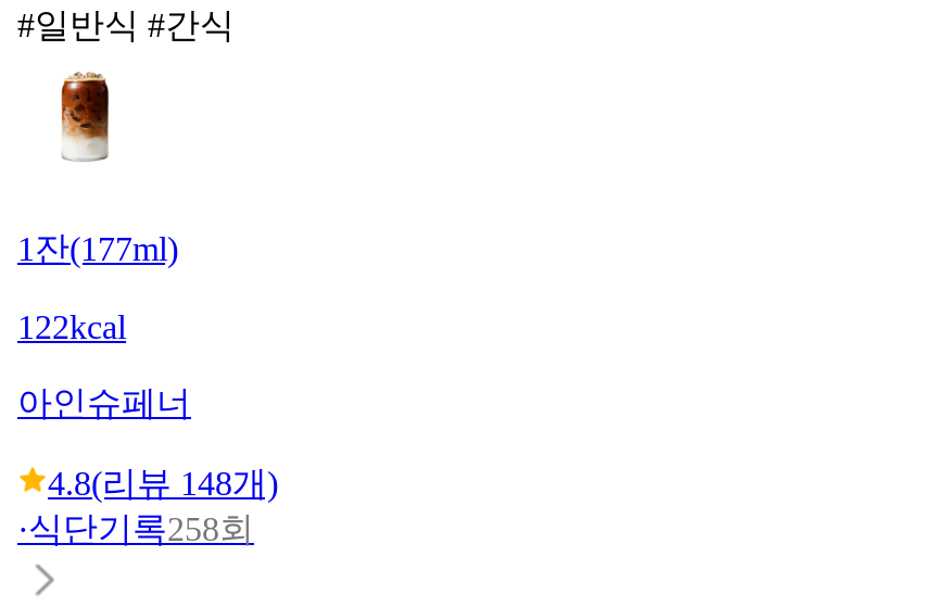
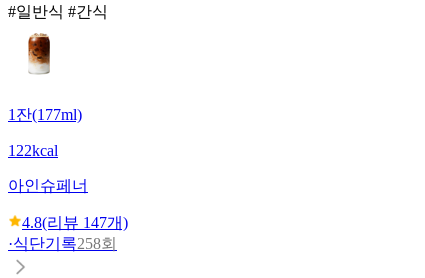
[48,464,278,501] 4.8(리뷰 148개) -> [22,214,128,231] 4.8(리뷰 147개)

